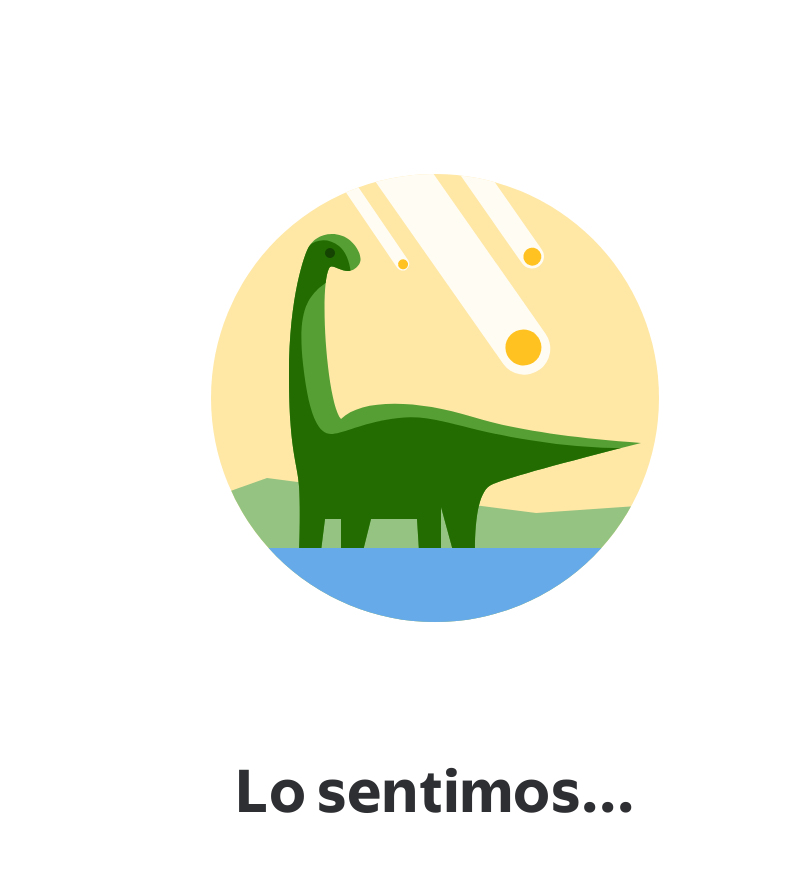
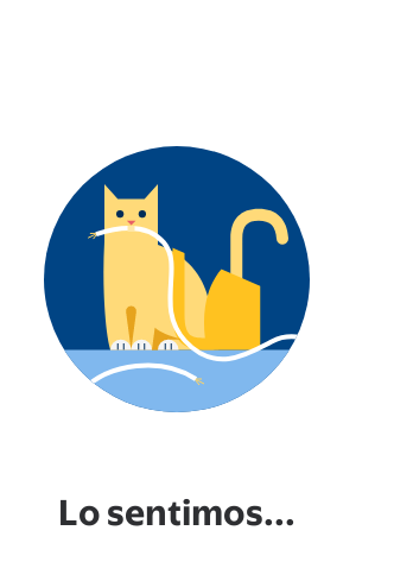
[211,174,659,576] [image] -> [43,145,311,386] [image]

